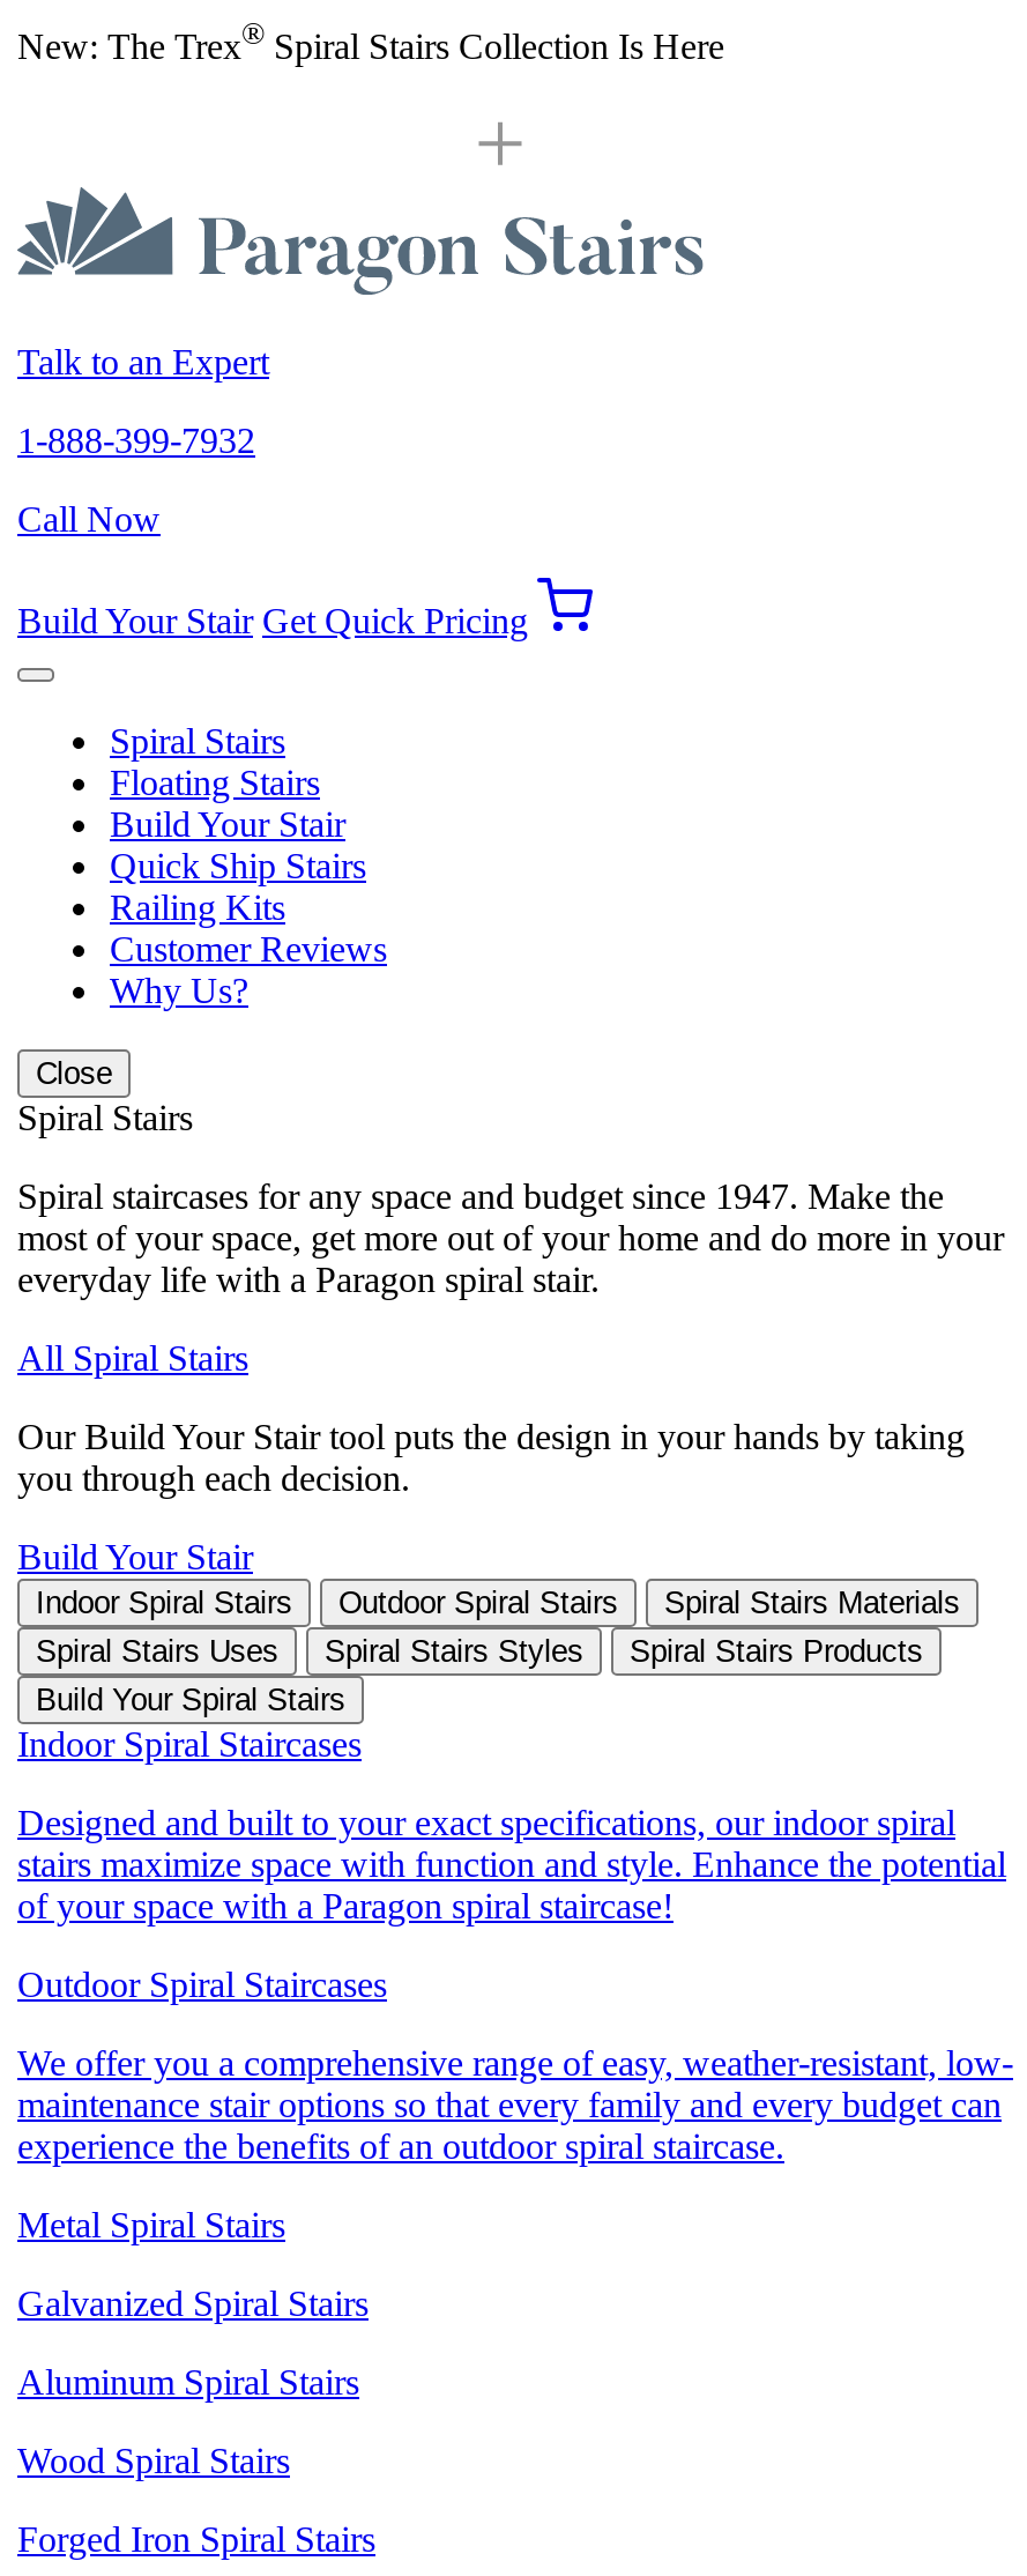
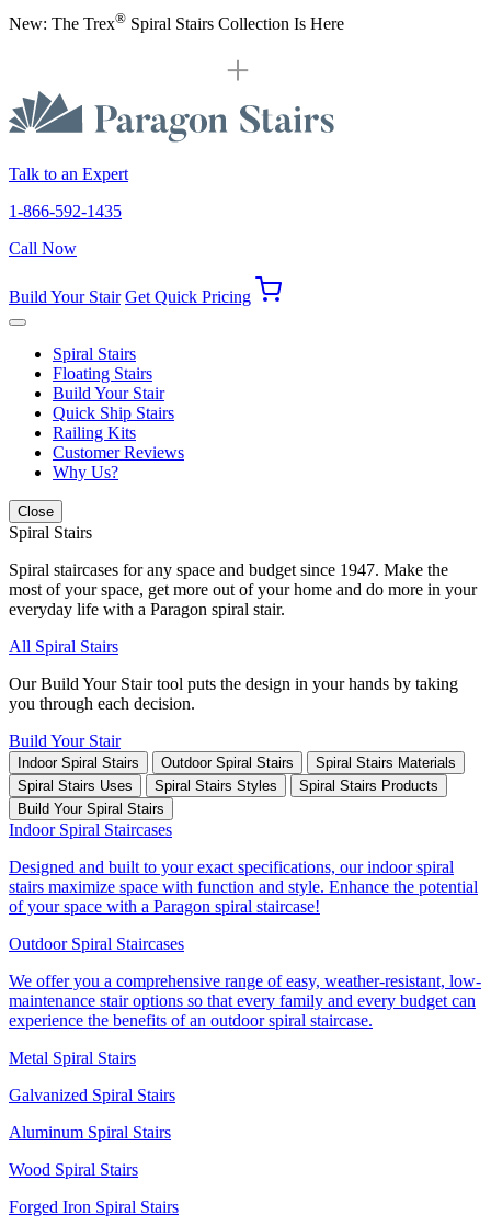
[17,420,255,459] 1-888-399-7932 -> [9,201,122,220] 1-866-592-1435

